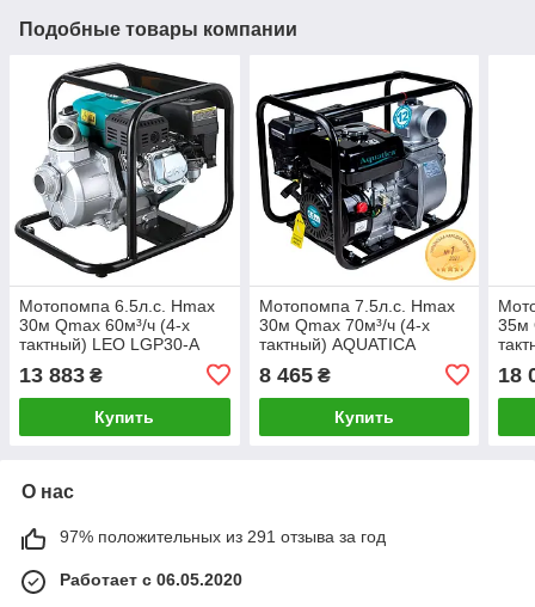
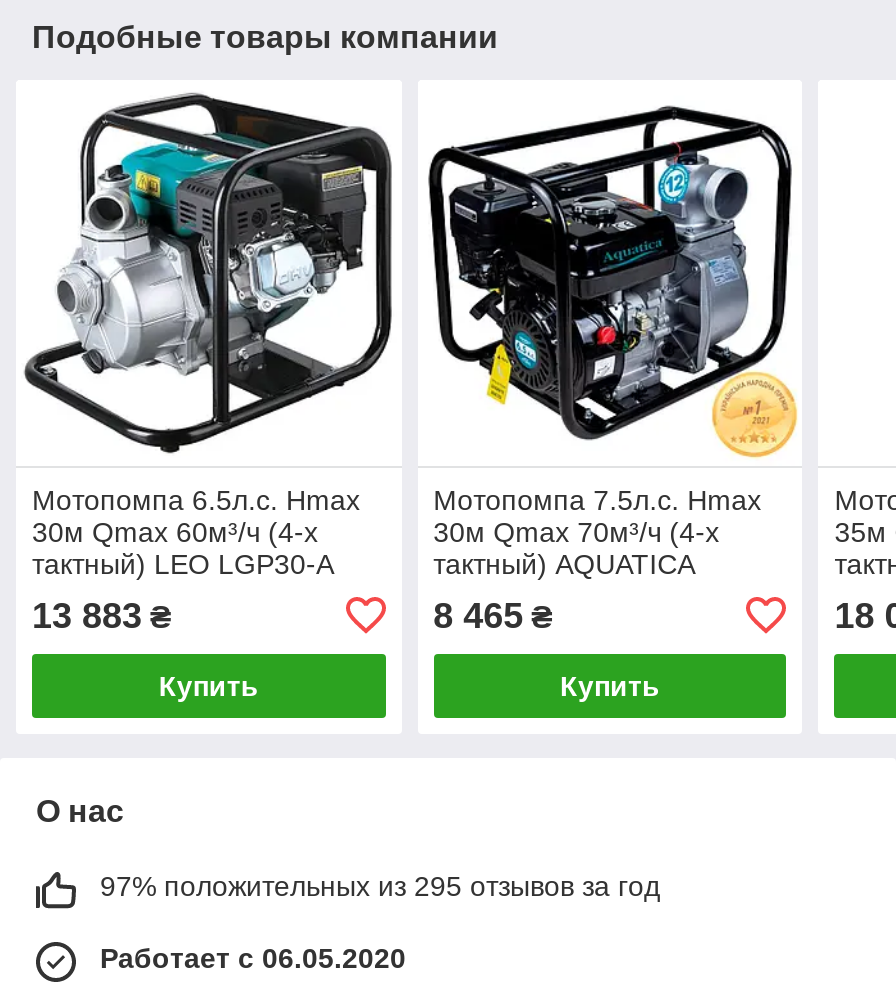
[60,527,386,546] 97% положительных из 291 отзыва за год -> [100,870,660,902] 97% положительных из 295 отзывов за год

